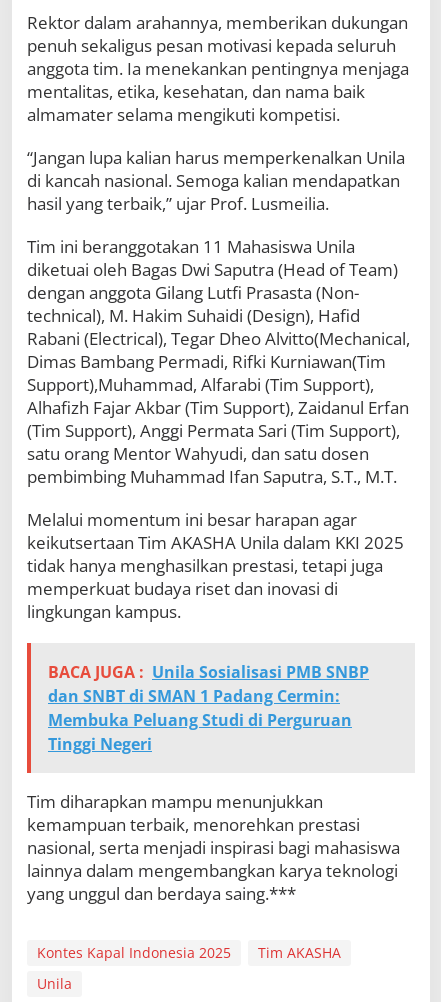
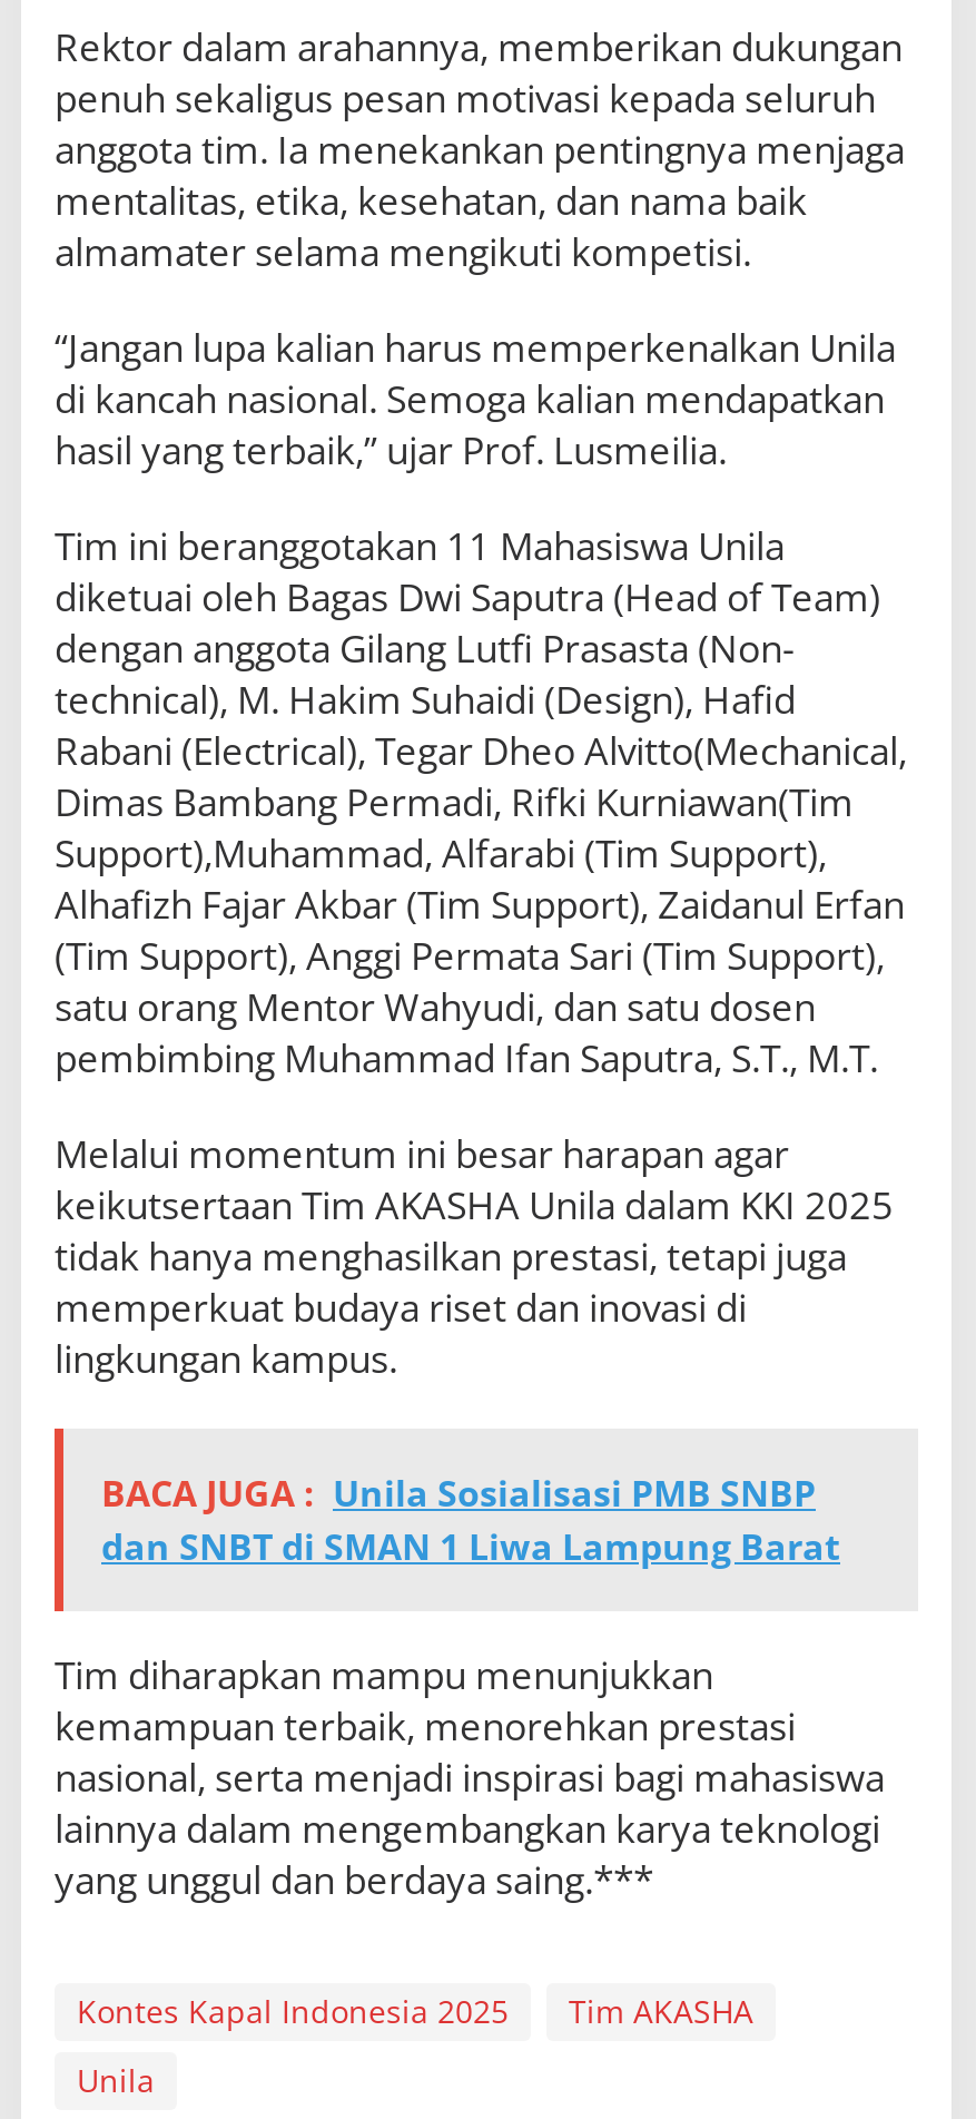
[48,685,352,755] dan SNBT di SMAN 1 Padang Cermin: | Membuka Peluang Studi di Perguruan | Tinggi Negeri -> [101,1522,840,1571] dan SNBT di SMAN 1 Liwa Lampung Barat

